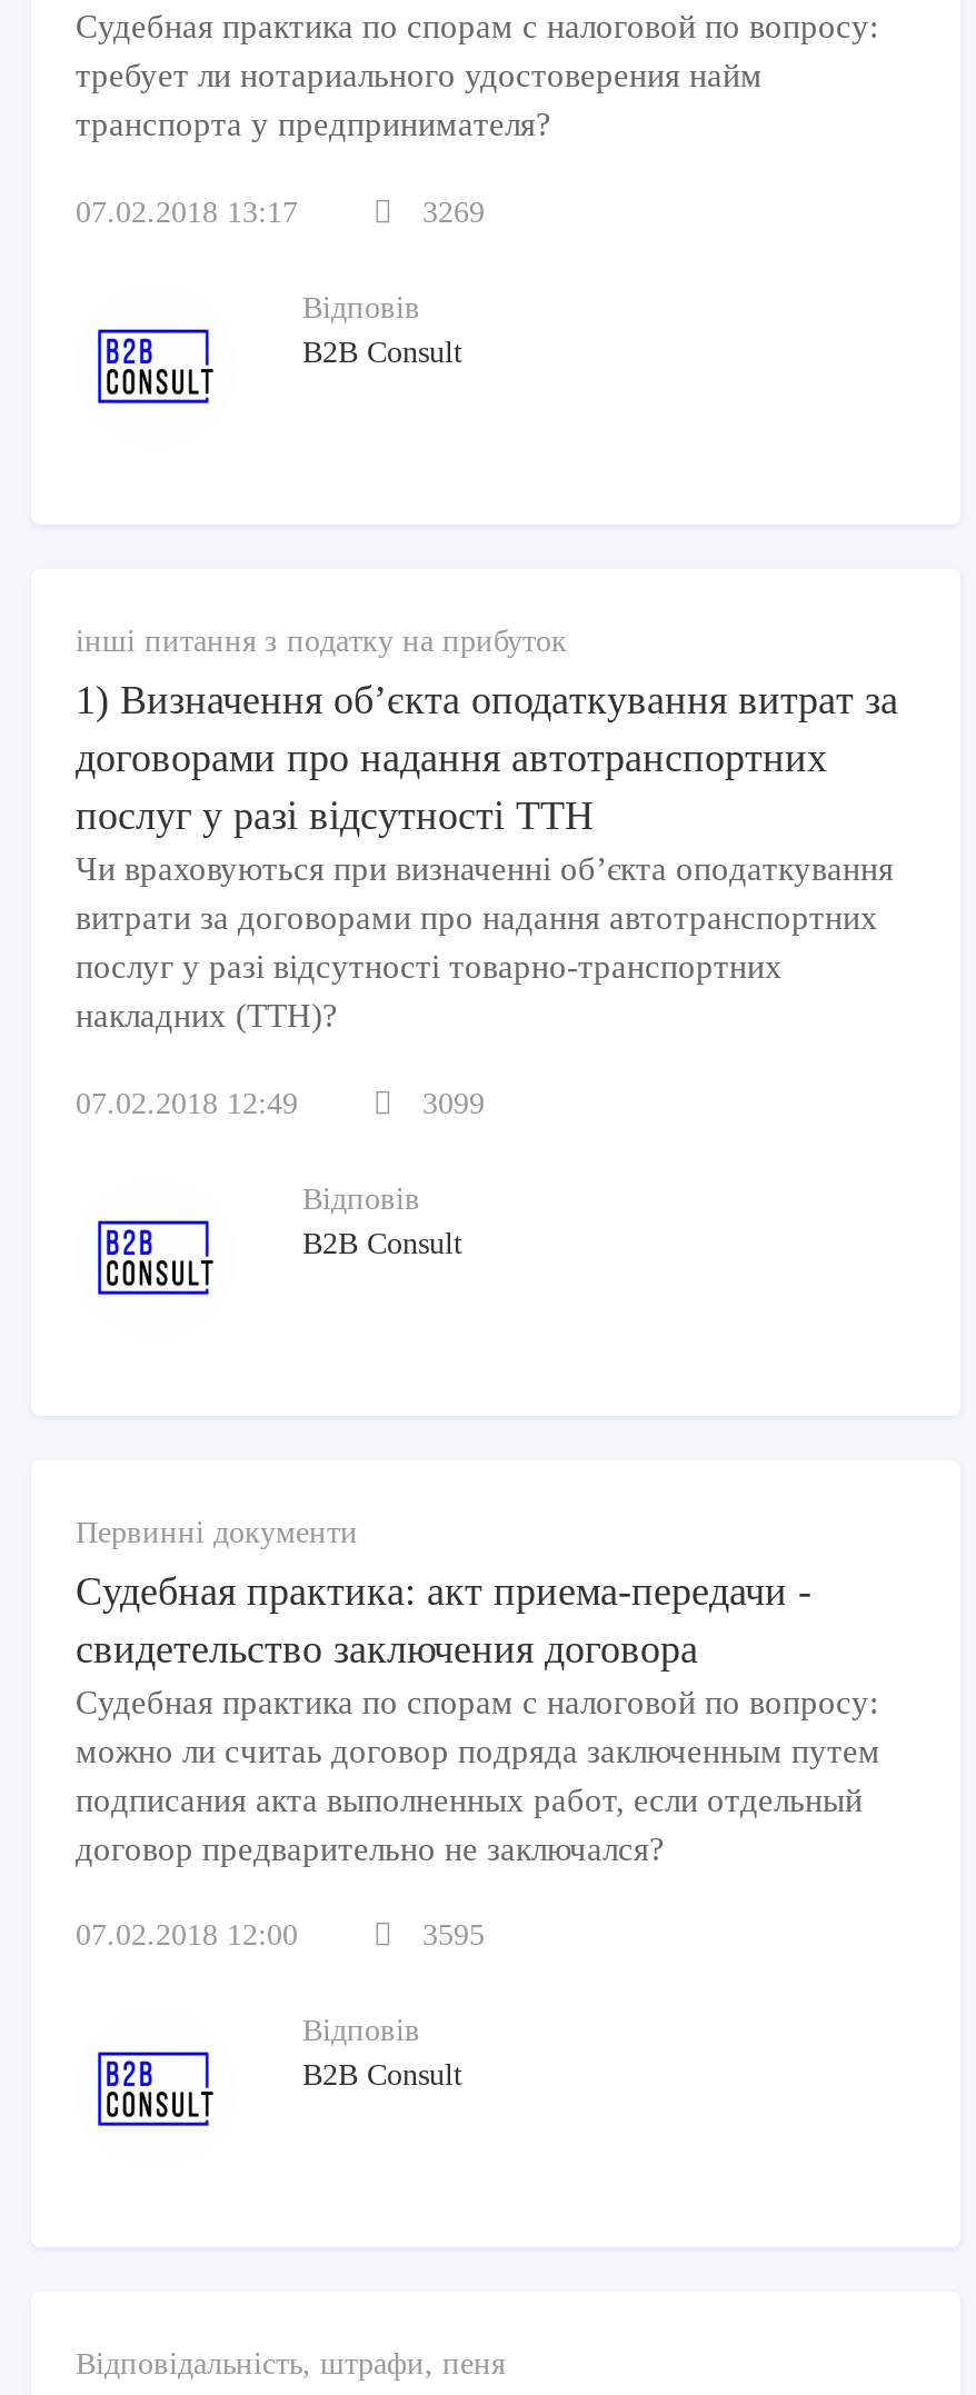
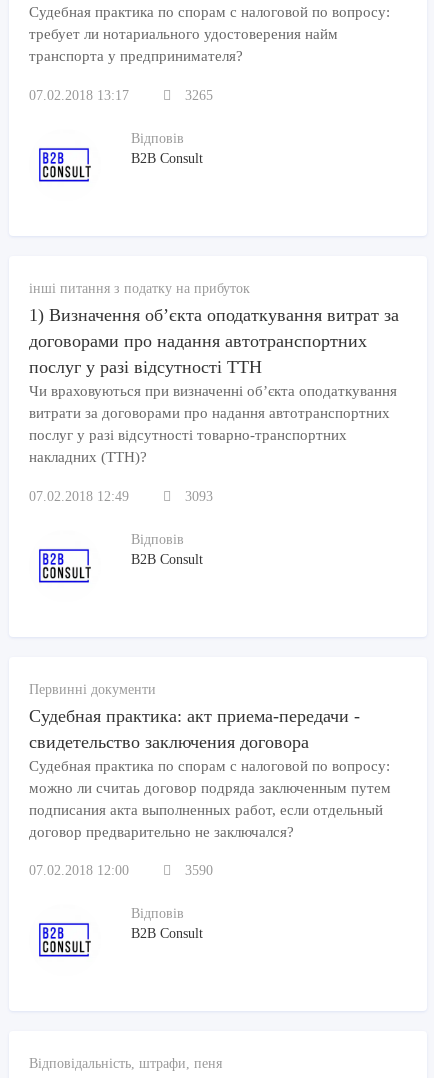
[414,195,485,228] 3269 -> [181,88,213,103] 3265
[414,1086,485,1119] 3099 -> [181,488,213,503] 3093
[414,1919,485,1952] 3595 -> [181,863,213,878] 3590

